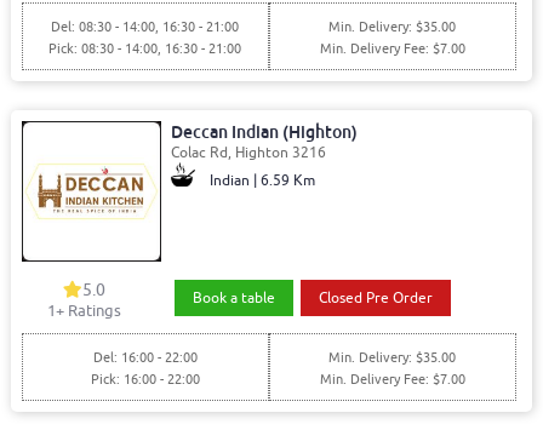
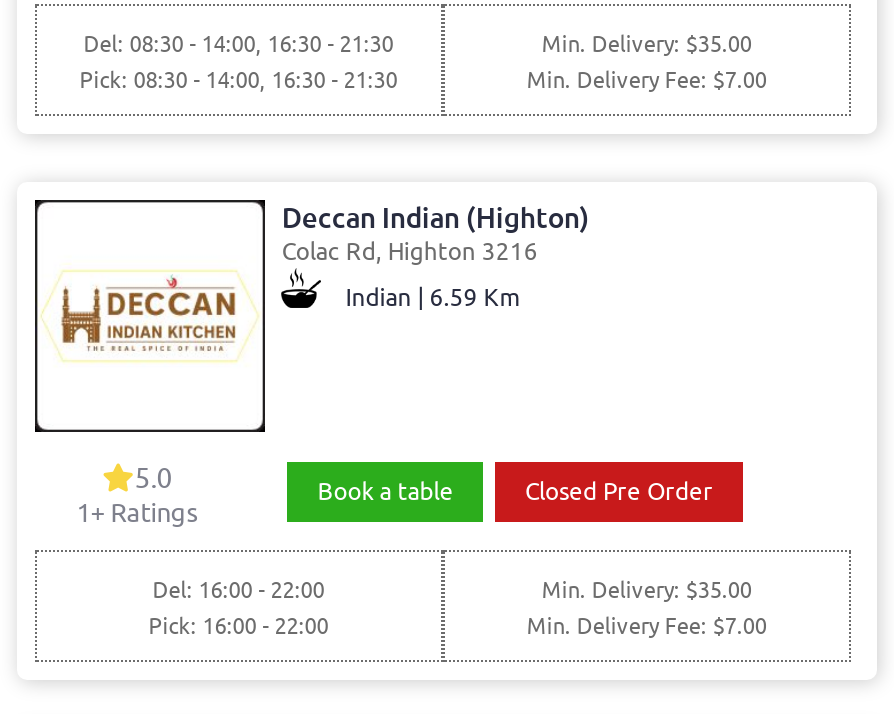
[49,19,241,57] Del: 08:30 - 14:00, 16:30 - 21:00 | Pick: 08:30 - 14:00, 16:30 - 21:00 -> [79,31,397,95] Del: 08:30 - 14:00, 16:30 - 21:30 | Pick: 08:30 - 14:00, 16:30 - 21:30

